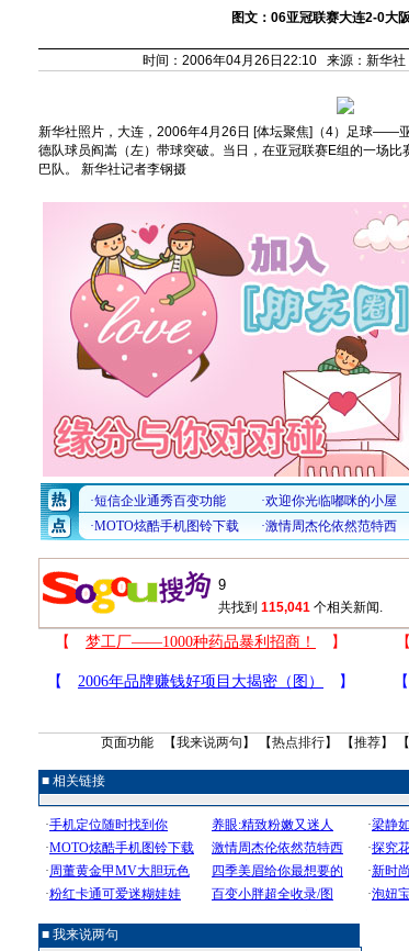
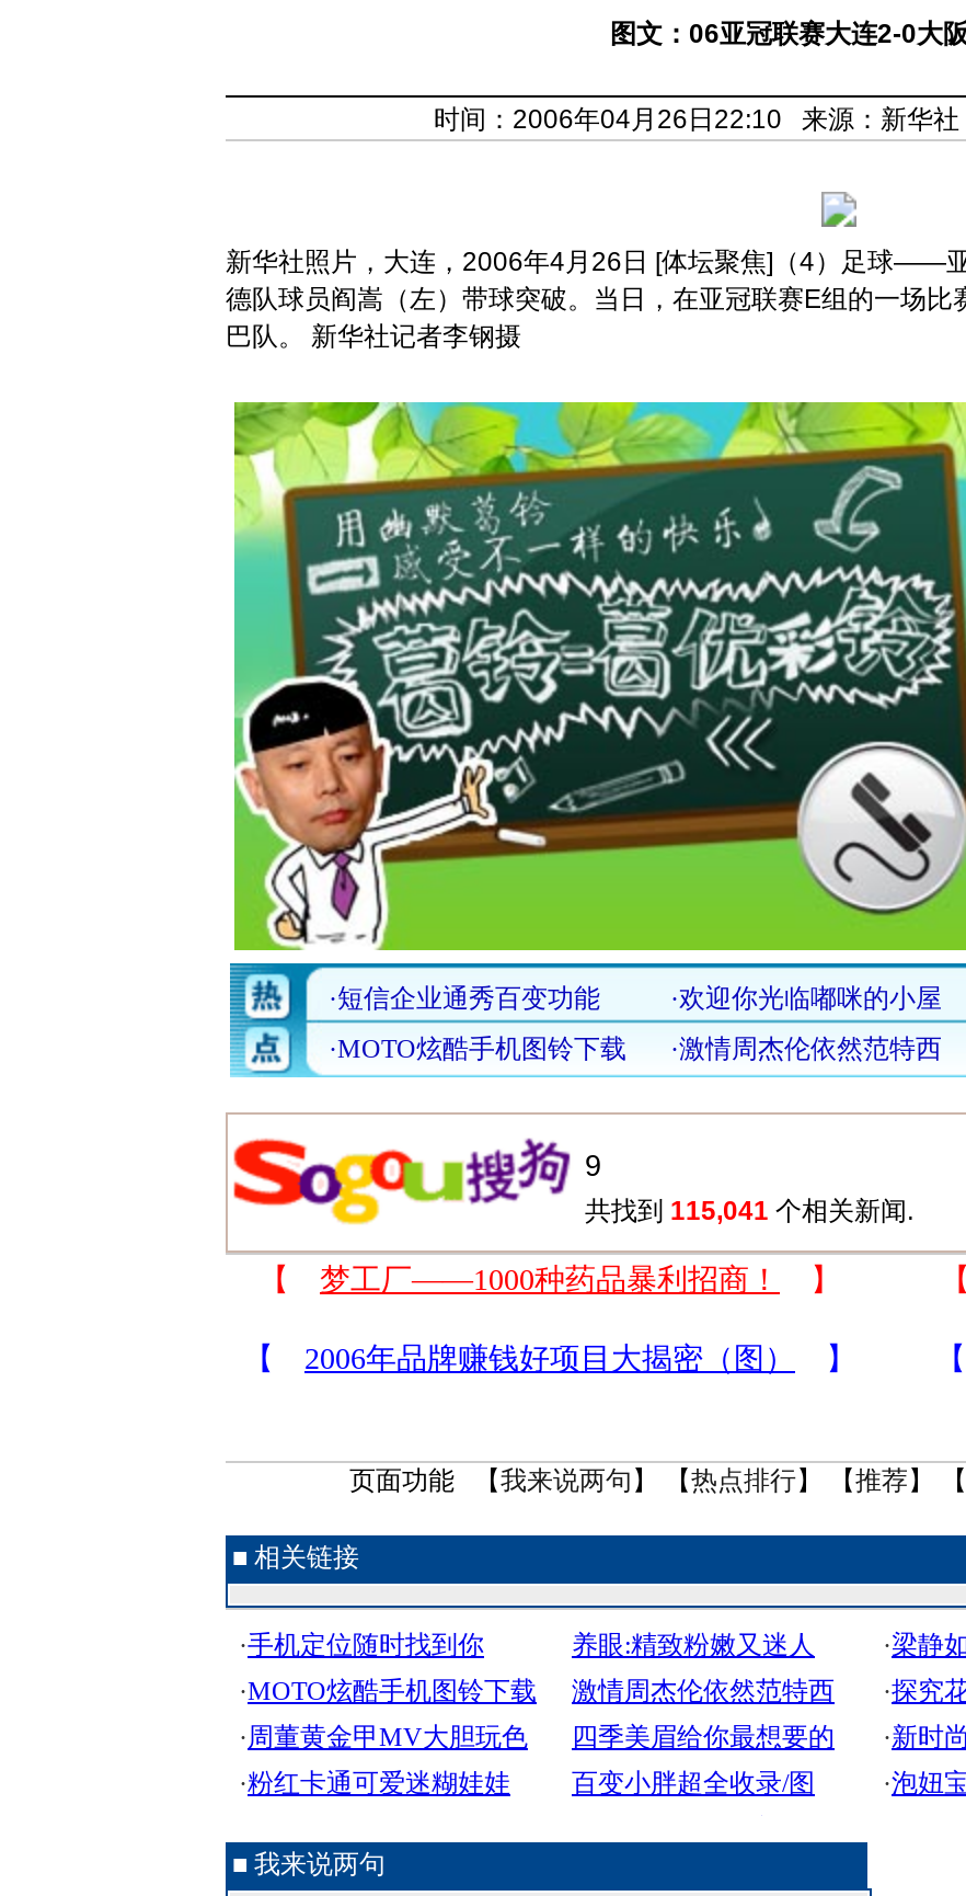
[43,202,406,478] [image] -> [232,400,959,952] [image]

